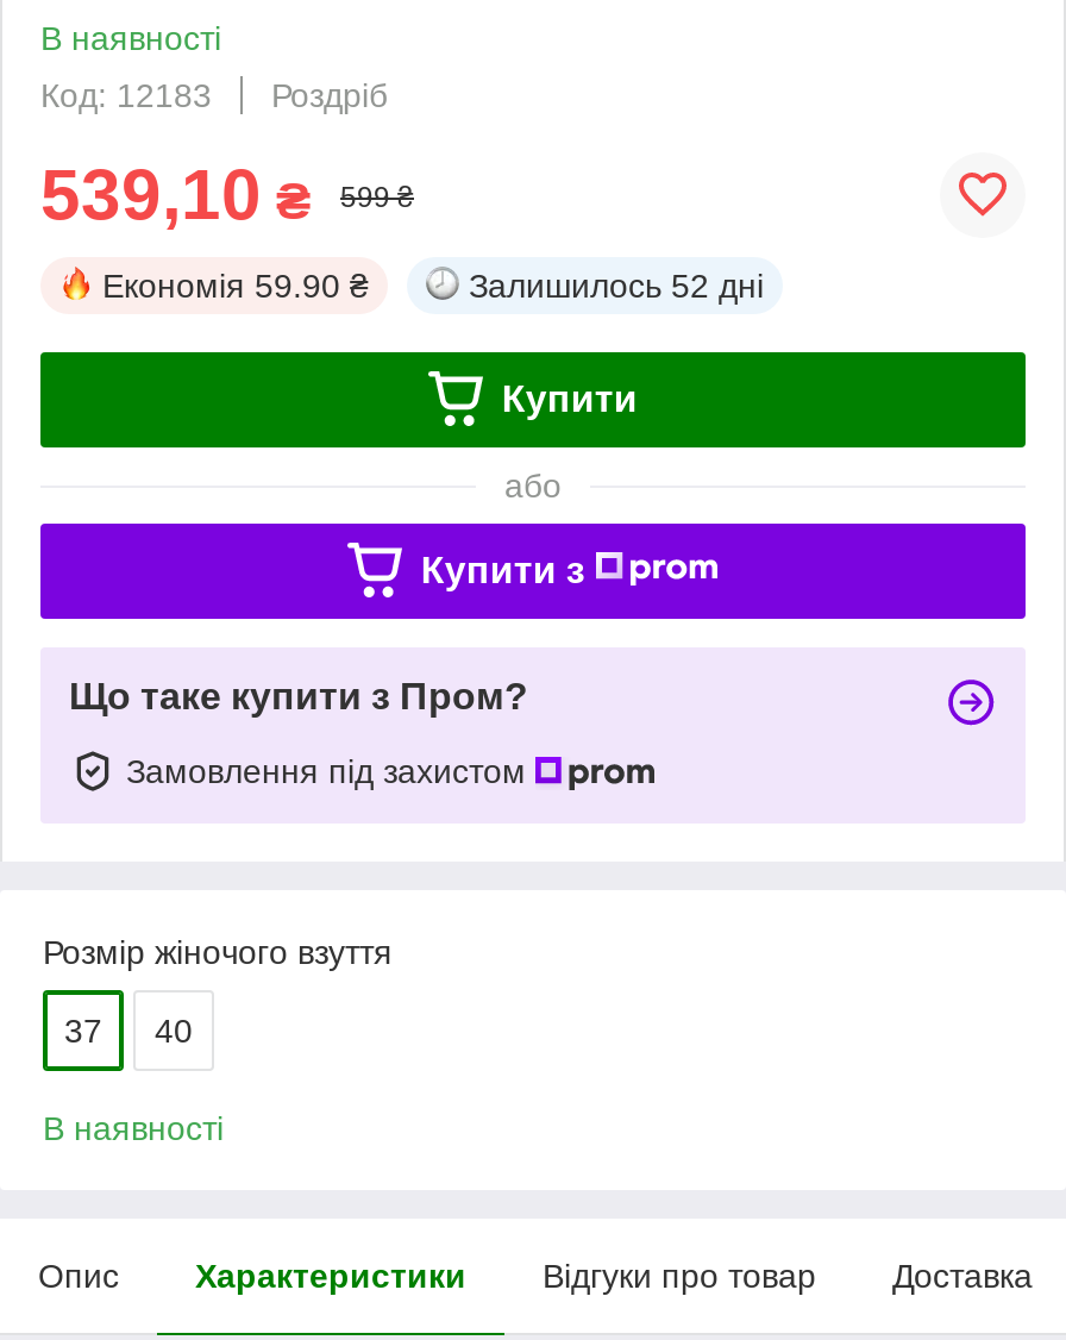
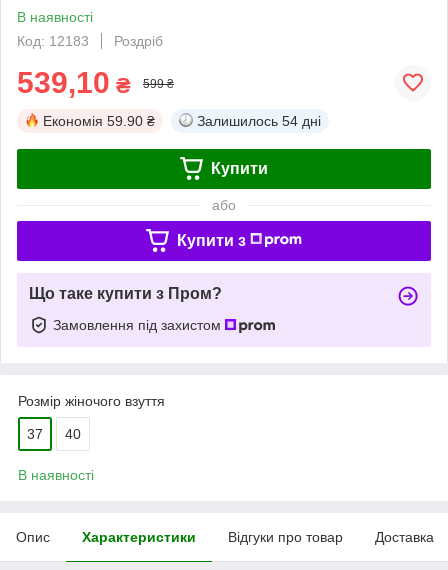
[469,266,764,304] Залишилось 52 дні -> [197,113,321,129] Залишилось 54 дні

